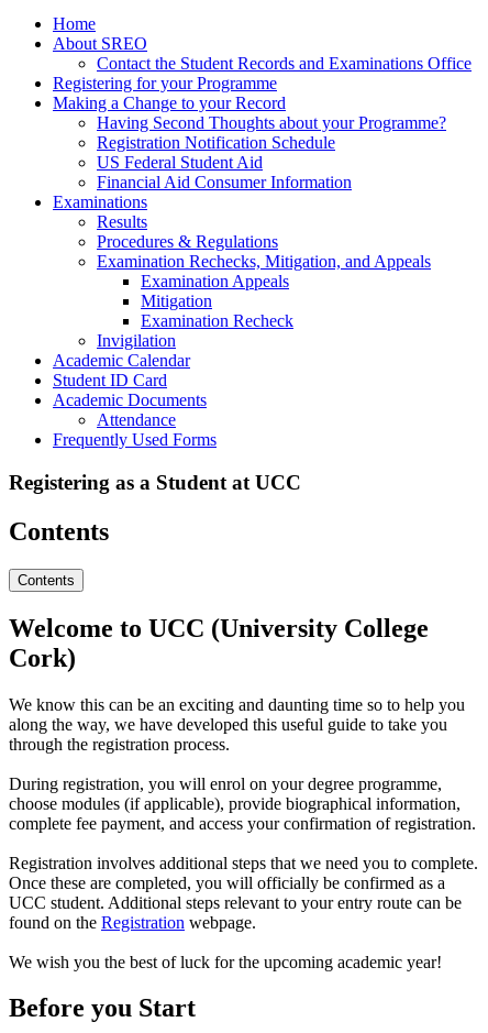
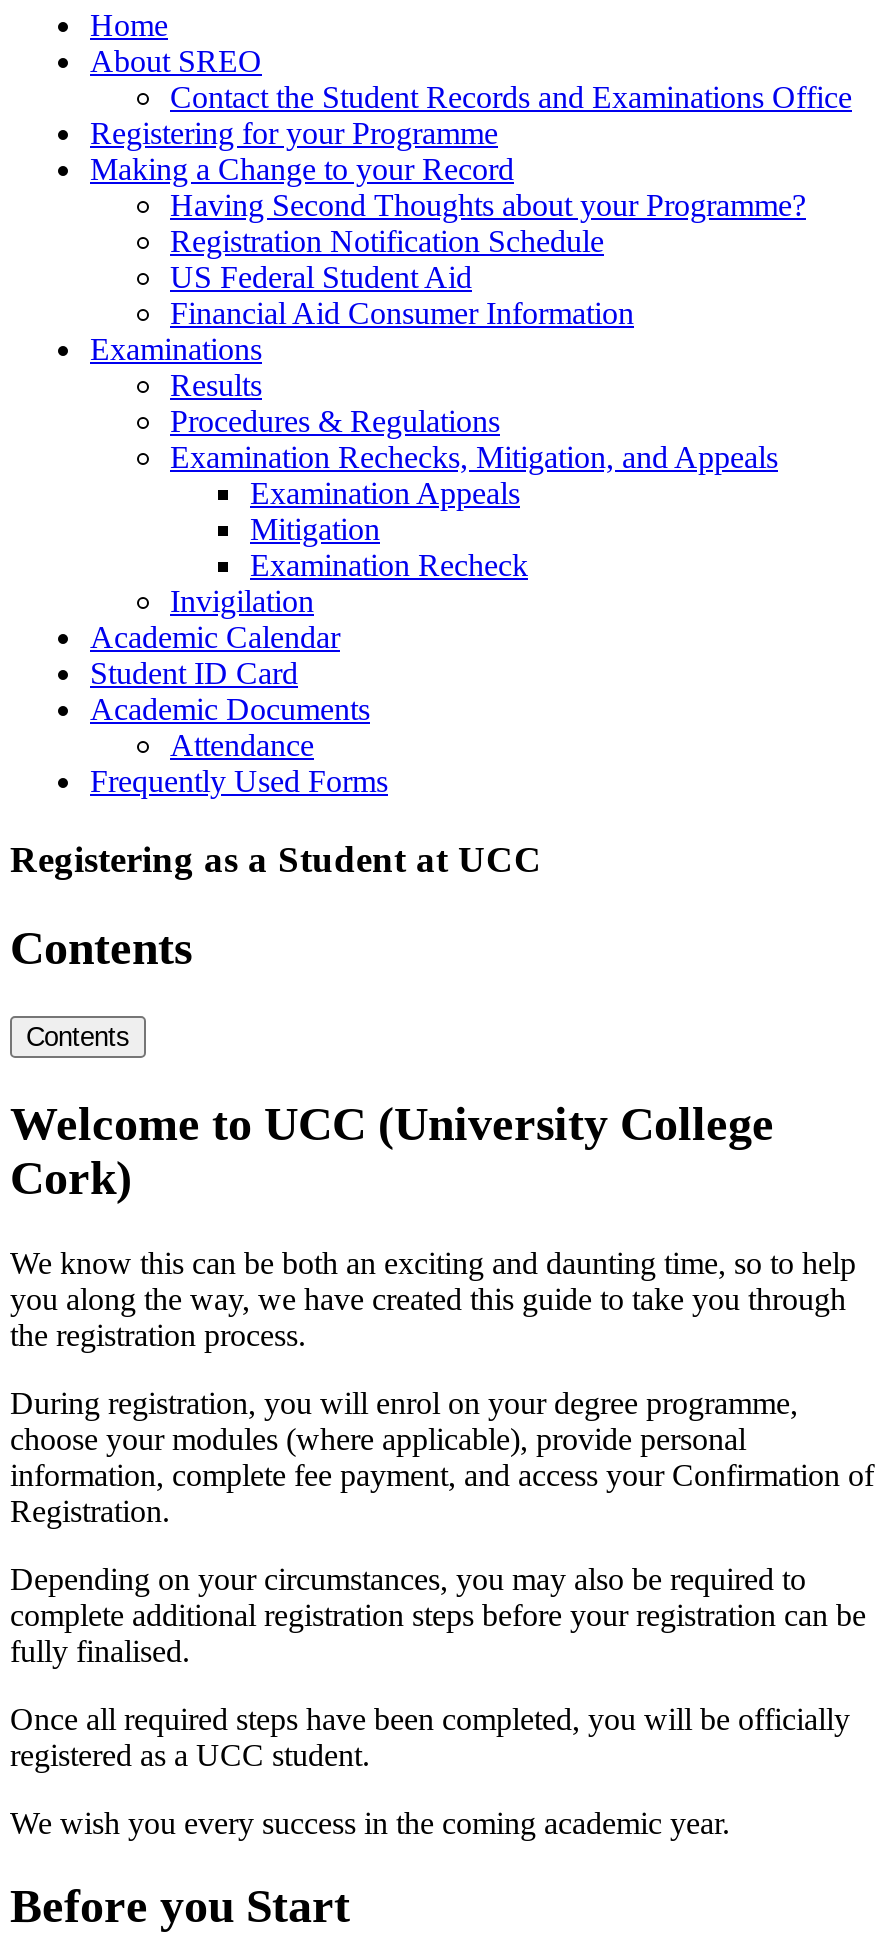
[9,695,465,753] We know this can be an exciting and daunting time so to help you | along the way, we have developed this useful guide to take you | through the registration process. -> [10,1245,856,1351] We know this can be both an exciting and daunting time, so to help | you along the way, we have created this guide to take you through | the registration process.
[9,794,478,971] choose modules (if applicable), provide biographical information, | complete fee payment, and access your confirmation of registration. | Registration involves additional steps that we need you to complete. | Once these are completed, you will officially be confirmed as a | UCC student. Additional steps relevant to your entry route can be | found on the Registration webpage. | We wish you the best of luck for the upcoming academic year! -> [10,1421,874,1839] choose your modules (where applicable), provide personal | information, complete fee payment, and access your Confirmation of | Registration. | Depending on your circumstances, you may also be required to | complete additional registration steps before your registration can be | fully finalised. | Once all required steps have been completed, you will be officially | registered as a UCC student. | We wish you every success in the coming academic year.

